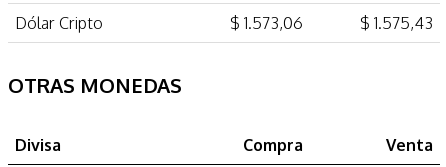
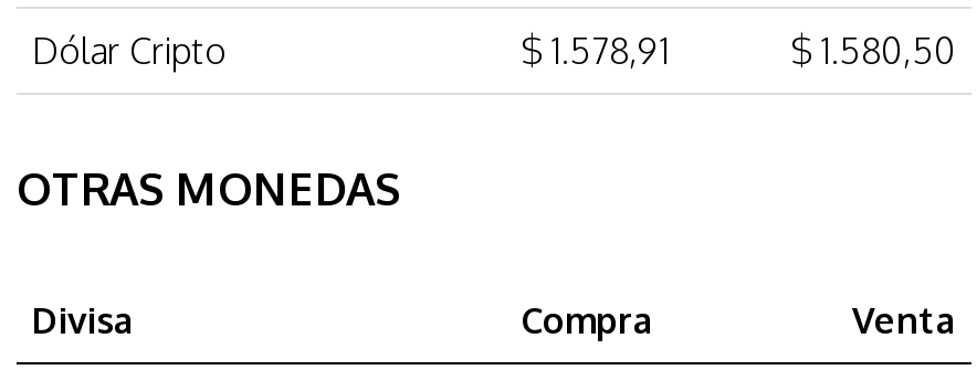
[230,13,303,33] $ 1.573,06 -> [521,29,669,73] $ 1.578,91
[360,13,433,33] $ 1.575,43 -> [790,29,956,73] $ 1.580,50

